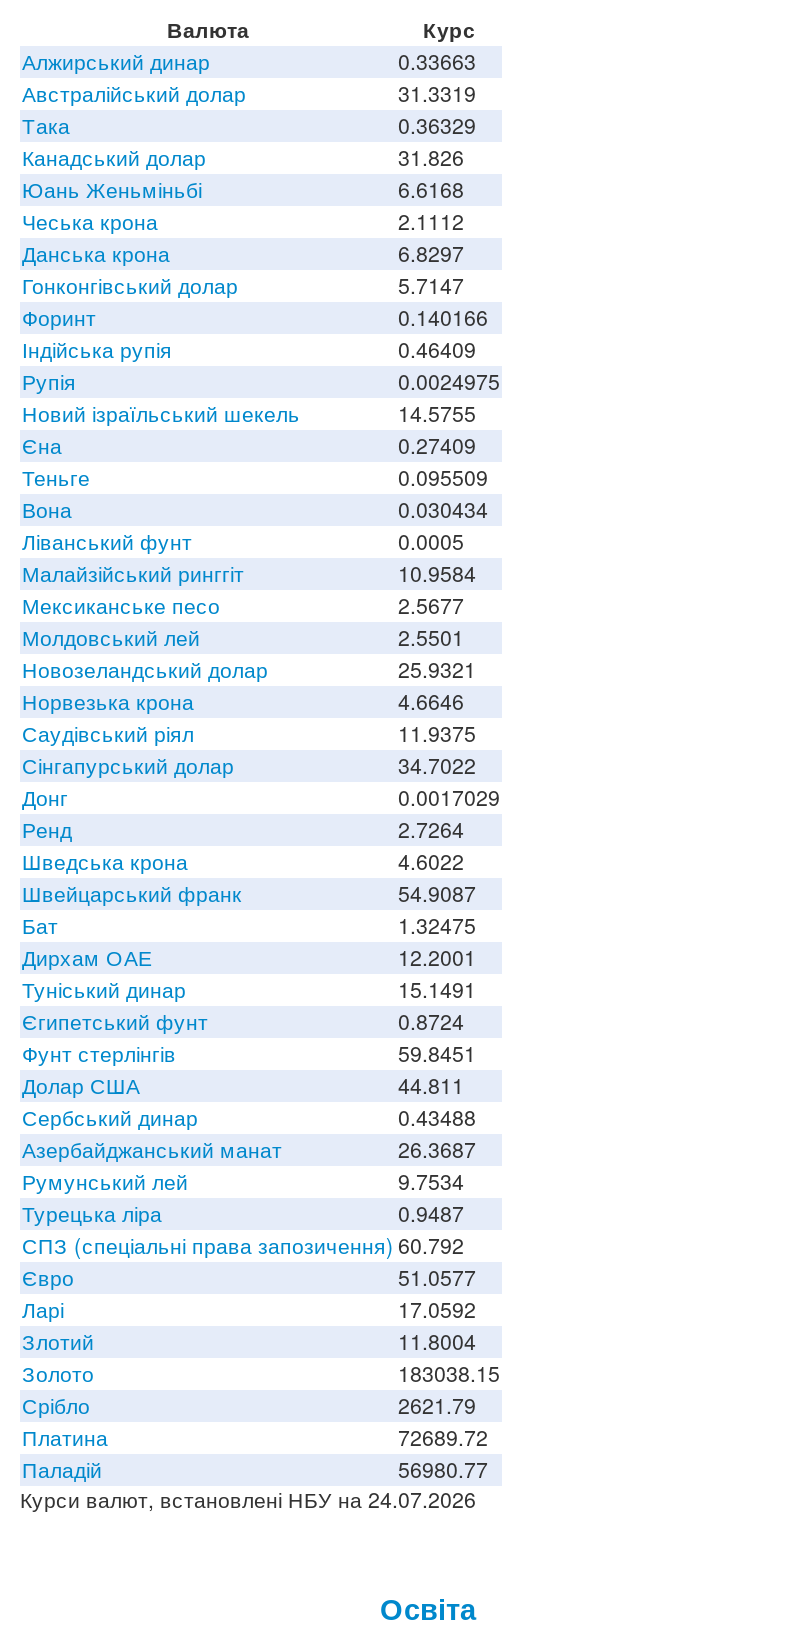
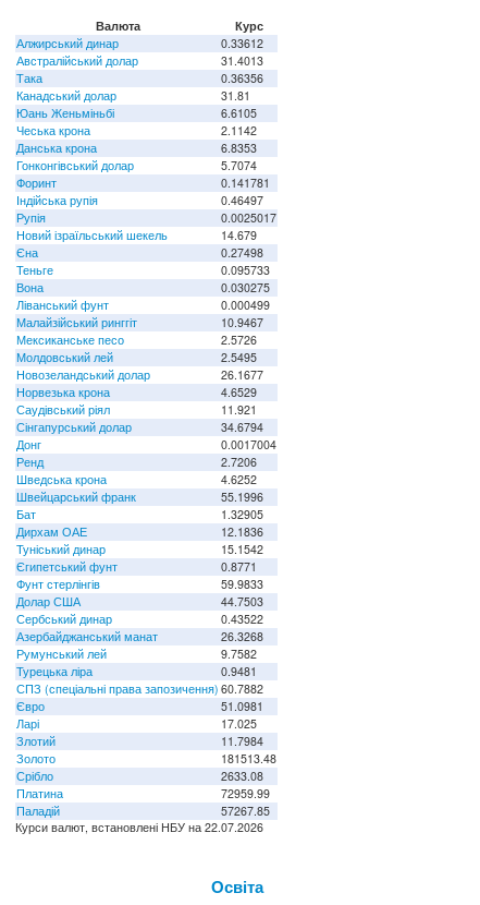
[398,46,476,76] 0.33663 -> [221,35,263,51] 0.33612
[398,78,476,108] 31.3319 -> [221,52,263,69] 31.4013
[398,110,476,140] 0.36329 -> [221,70,263,86] 0.36356
[398,142,464,172] 31.826 -> [221,87,250,104] 31.81
[398,174,464,204] 6.6168 -> [221,105,257,121] 6.6105
[398,206,464,236] 2.1112 -> [221,122,257,138] 2.1142
[398,238,464,268] 6.8297 -> [221,140,257,156] 6.8353
[398,270,464,300] 5.7147 -> [221,157,257,173] 5.7074
[398,302,488,332] 0.140166 -> [221,174,270,191] 0.141781
[398,334,476,364] 0.46409 -> [221,192,263,208] 0.46497
[398,366,500,396] 0.0024975 -> [221,209,276,226] 0.0025017
[398,398,476,428] 14.5755 -> [221,227,257,243] 14.679
[398,430,476,460] 0.27409 -> [221,244,263,261] 0.27498
[398,462,488,492] 0.095509 -> [221,262,270,278] 0.095733
[398,494,488,524] 0.030434 -> [221,279,270,295] 0.030275
[398,526,464,556] 0.0005 -> [221,297,270,313] 0.000499
[398,558,476,588] 10.9584 -> [221,314,263,330] 10.9467
[398,590,464,620] 2.5677 -> [221,331,257,348] 2.5726
[398,622,464,652] 2.5501 -> [221,349,257,365] 2.5495
[398,654,476,684] 25.9321 -> [221,366,263,383] 26.1677
[398,686,464,716] 4.6646 -> [221,384,257,400] 4.6529
[398,718,476,748] 11.9375 -> [221,401,257,418] 11.921
[398,750,476,780] 34.7022 -> [221,419,263,435] 34.6794
[398,782,500,812] 0.0017029 -> [221,436,276,452] 0.0017004
[398,814,464,844] 2.7264 -> [221,454,257,470] 2.7206
[398,846,464,876] 4.6022 -> [221,471,257,487] 4.6252
[398,878,476,908] 54.9087 -> [221,488,263,505] 55.1996
[398,910,476,940] 1.32475 -> [221,506,263,522] 1.32905
[398,942,476,972] 12.2001 -> [221,523,263,540] 12.1836
[398,974,476,1004] 15.1491 -> [221,541,263,557] 15.1542
[398,1006,464,1036] 0.8724 -> [221,558,257,575] 0.8771
[398,1038,476,1068] 59.8451 -> [221,576,263,592] 59.9833
[398,1070,464,1100] 44.811 -> [221,593,263,610] 44.7503
[398,1102,476,1132] 0.43488 -> [221,611,263,627] 0.43522
[398,1134,476,1164] 26.3687 -> [221,628,263,644] 26.3268
[398,1166,464,1196] 9.7534 -> [221,645,257,662] 9.7582
[398,1198,464,1228] 0.9487 -> [221,663,257,679] 0.9481
[22,1230,464,1260] СПЗ (спеціальні права запозичення) 60.792 -> [16,680,263,697] СПЗ (спеціальні права запозичення) 60.7882
[398,1262,476,1292] 51.0577 -> [221,698,263,714] 51.0981
[398,1294,476,1324] 17.0592 -> [221,715,257,732] 17.025
[398,1326,476,1356] 11.8004 -> [221,733,263,749] 11.7984
[398,1358,500,1388] 183038.15 -> [221,750,276,767] 181513.48
[398,1390,476,1420] 2621.79 -> [221,768,263,784] 2633.08
[398,1422,488,1452] 72689.72 -> [221,785,270,801] 72959.99
[398,1454,488,1484] 56980.77 -> [221,803,270,819] 57267.85
[20,1484,476,1514] Курси валют, встановлені НБУ на 24.07.2026 -> [15,819,263,835] Курси валют, встановлені НБУ на 22.07.2026

